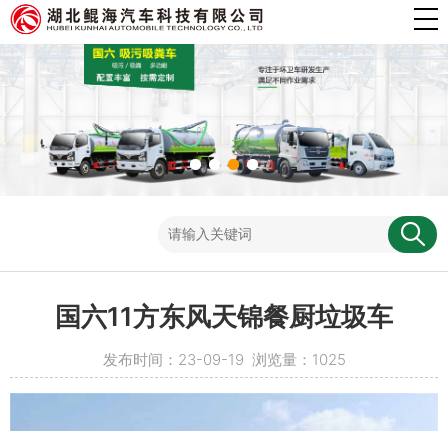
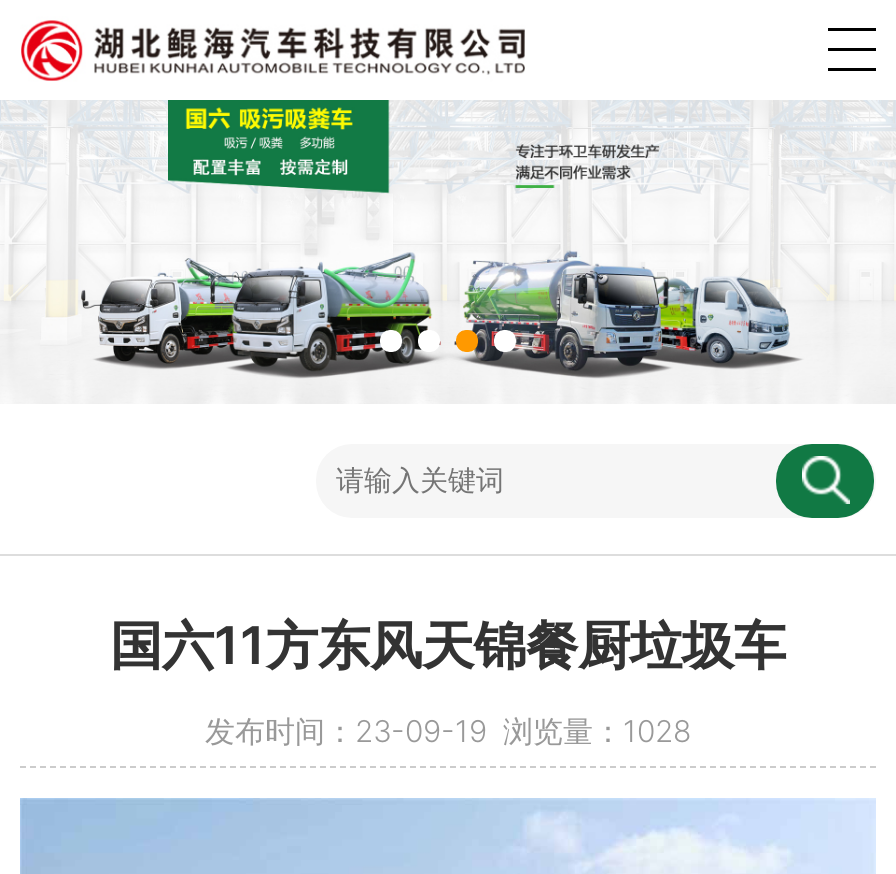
[102,350,345,369] 发布时间：23-09-19 浏览量：1025 -> [205,711,691,749] 发布时间：23-09-19 浏览量：1028

